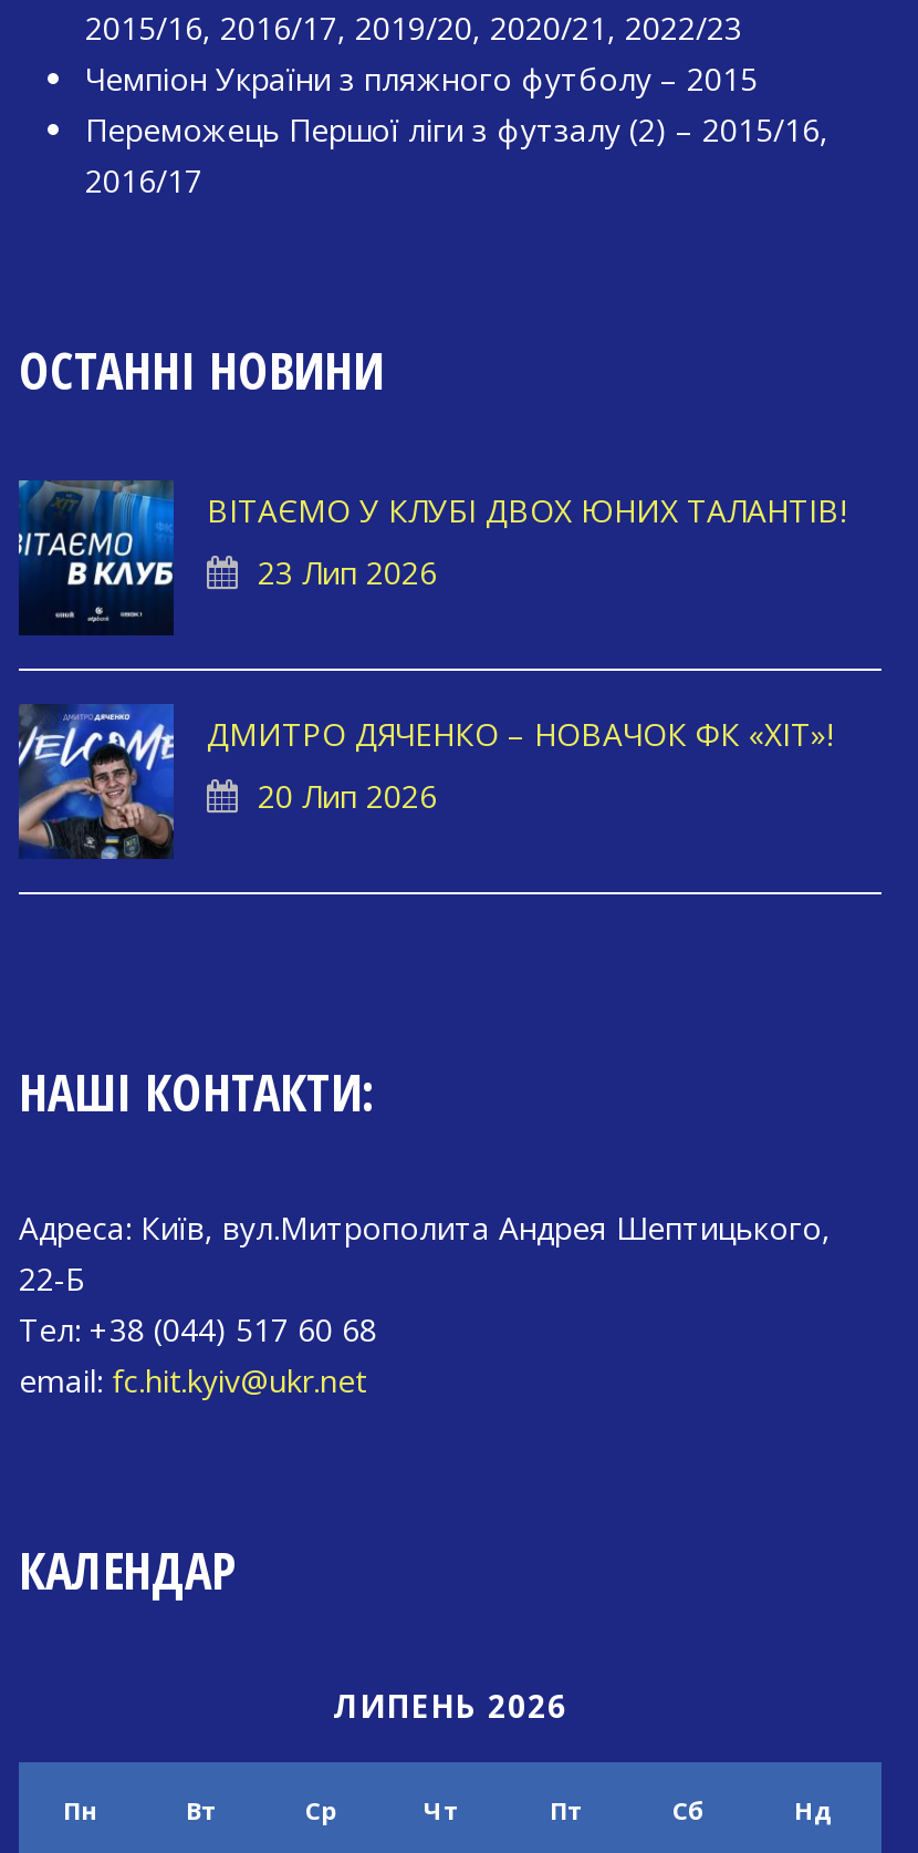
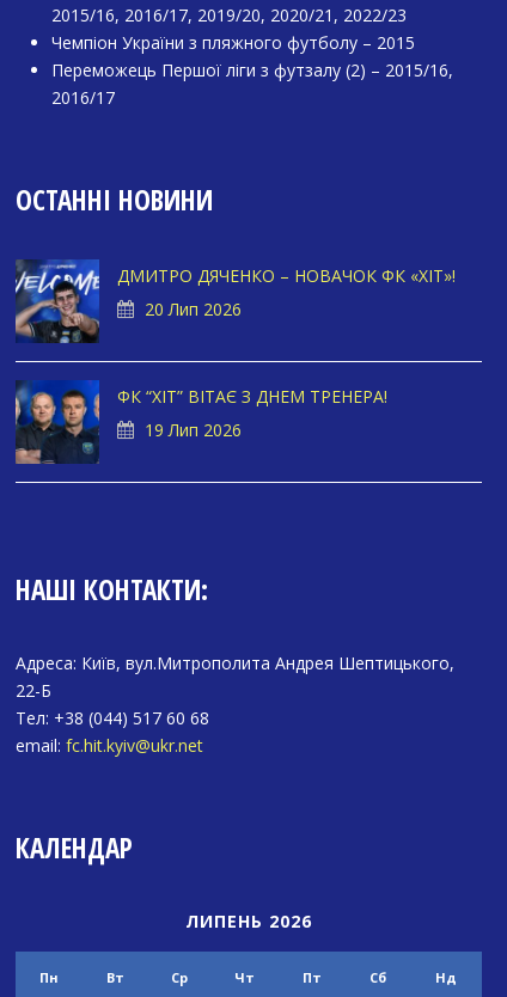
[17,478,846,638] [image] | ВІТАЄМО У КЛУБІ ДВОХ ЮНИХ ТАЛАНТІВ! | 23 Лип 2026 -> none
moved [14,702,833,863] -> [13,258,456,345]: [image] | ДМИТРО ДЯЧЕНКО – НОВАЧОК ФК «ХІТ»! | 20 Лип 2026
none -> [14,380,387,465] [image] | ФК “ХІТ” ВІТАЄ З ДНЕМ ТРЕНЕРА! | 19 Лип 2026

